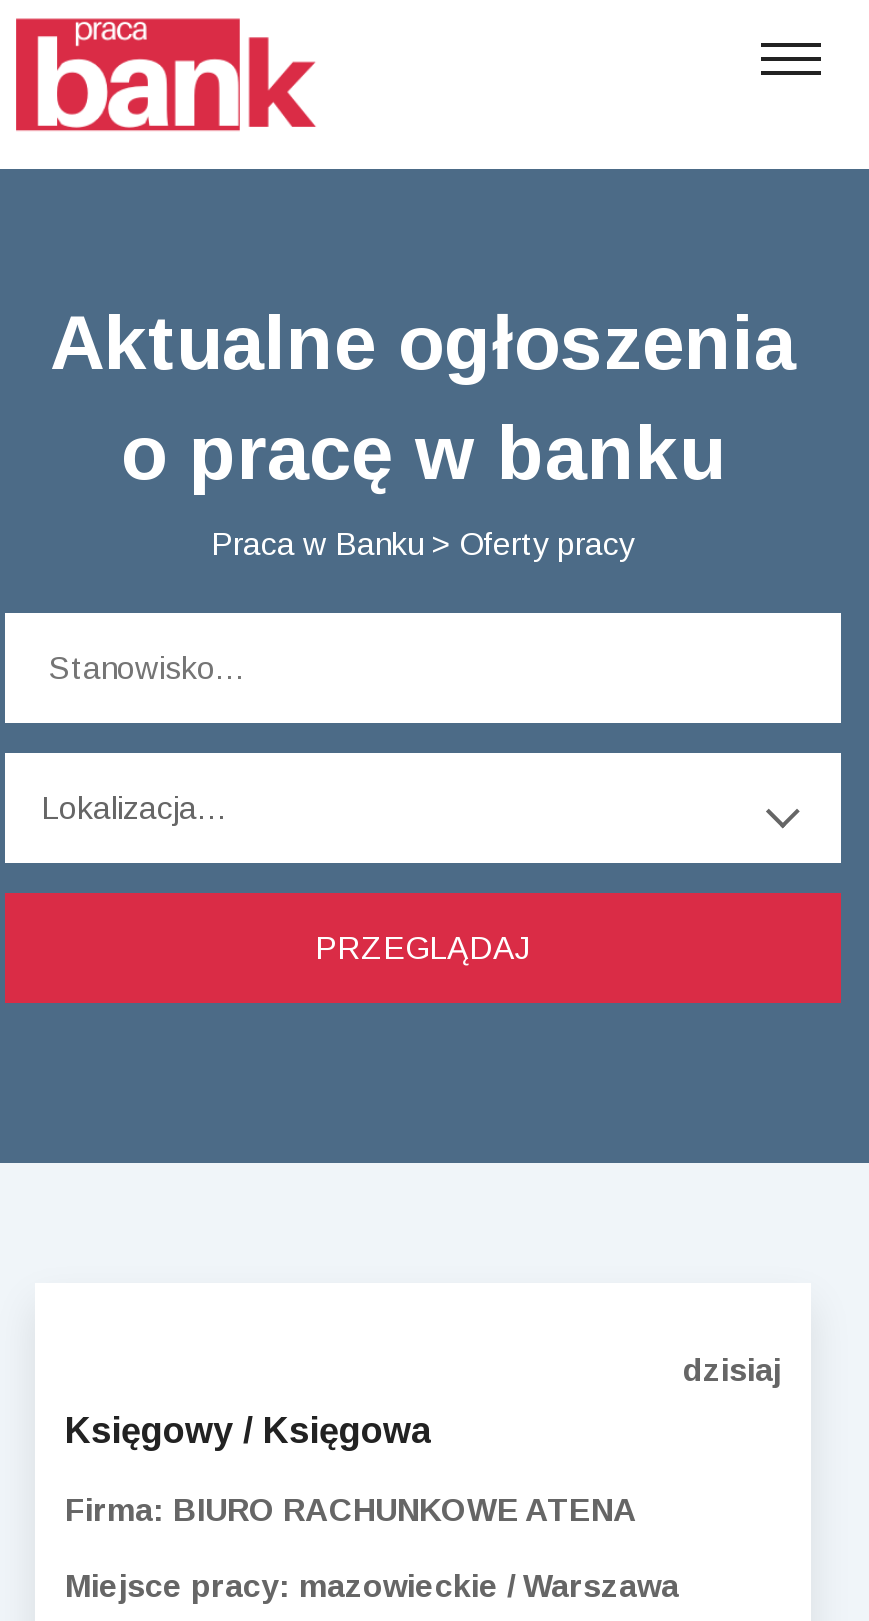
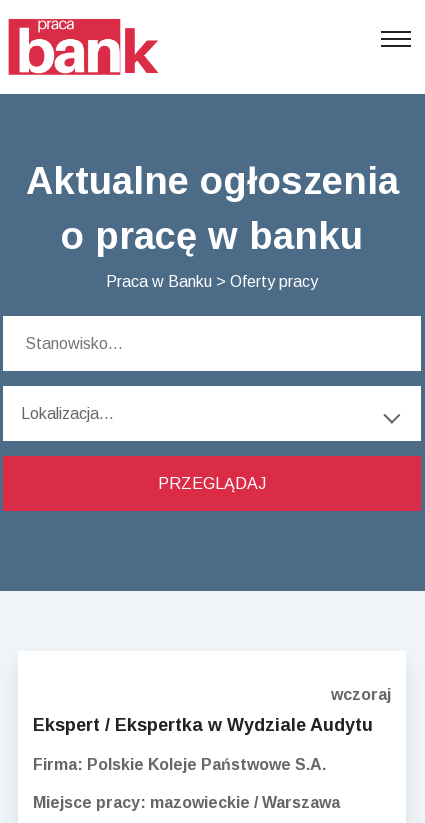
[683,1353,781,1387] dzisiaj -> [331,686,391,703] wczoraj
[65,1411,433,1451] Księgowy / Księgowa -> [33,715,373,735] Ekspert / Ekspertka w Wydziale Audytu
[65,1493,637,1527] Firma: BIURO RACHUNKOWE ATENA -> [33,756,326,773] Firma: Polskie Koleje Państwowe S.A.

